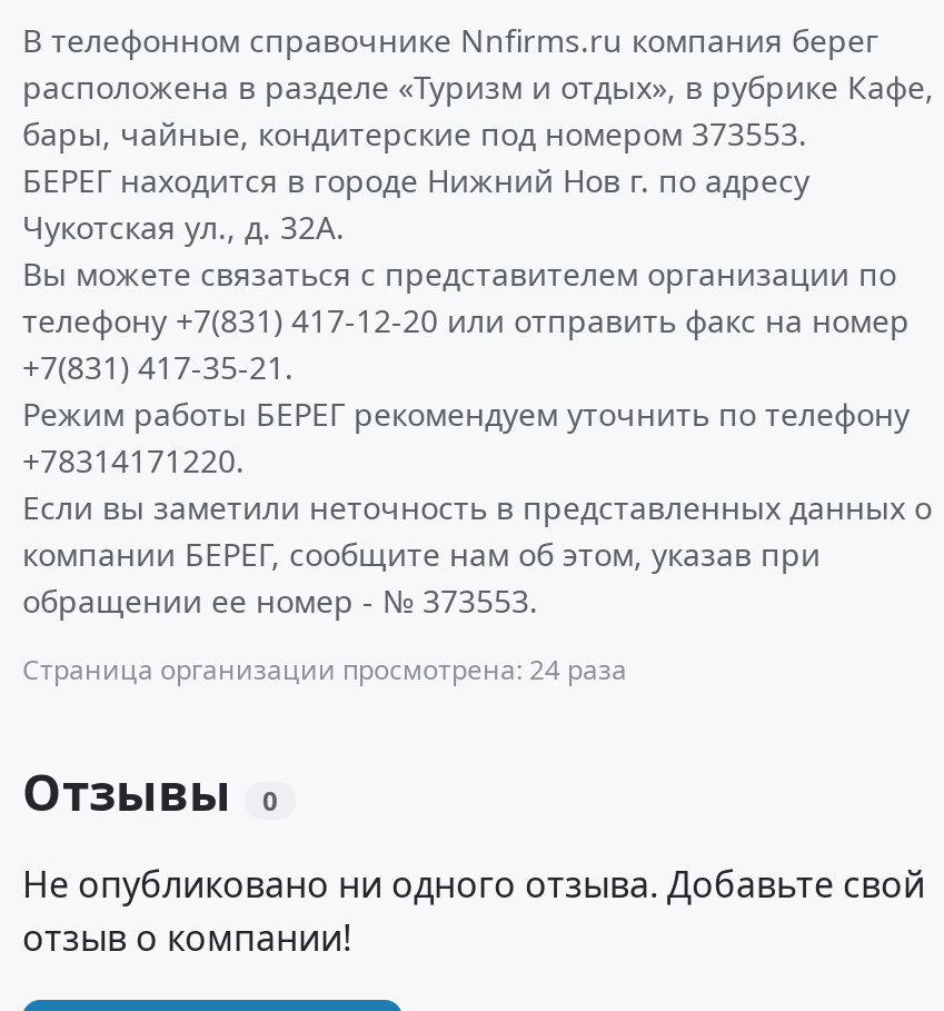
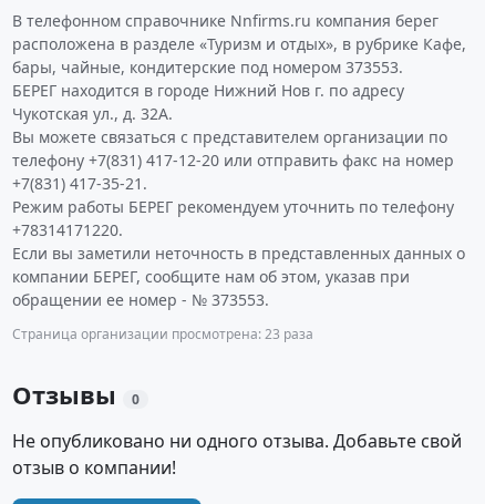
[22,651,627,688] Страница организации просмотрена: 24 раза -> [12,325,313,343] Страница организации просмотрена: 23 раза

